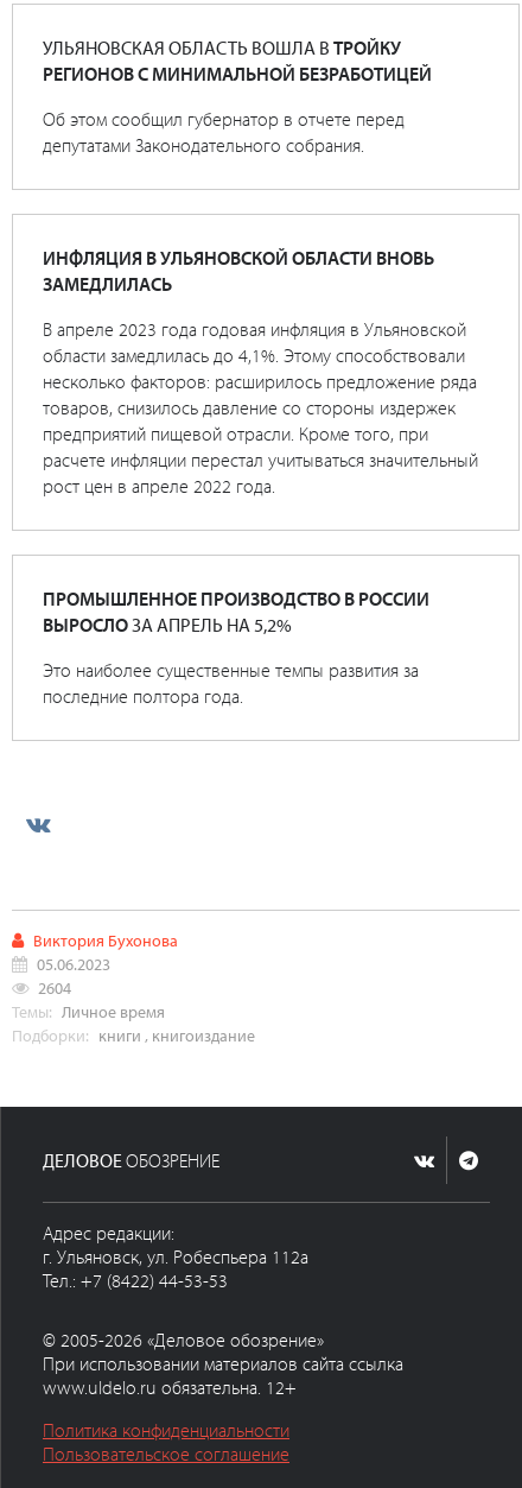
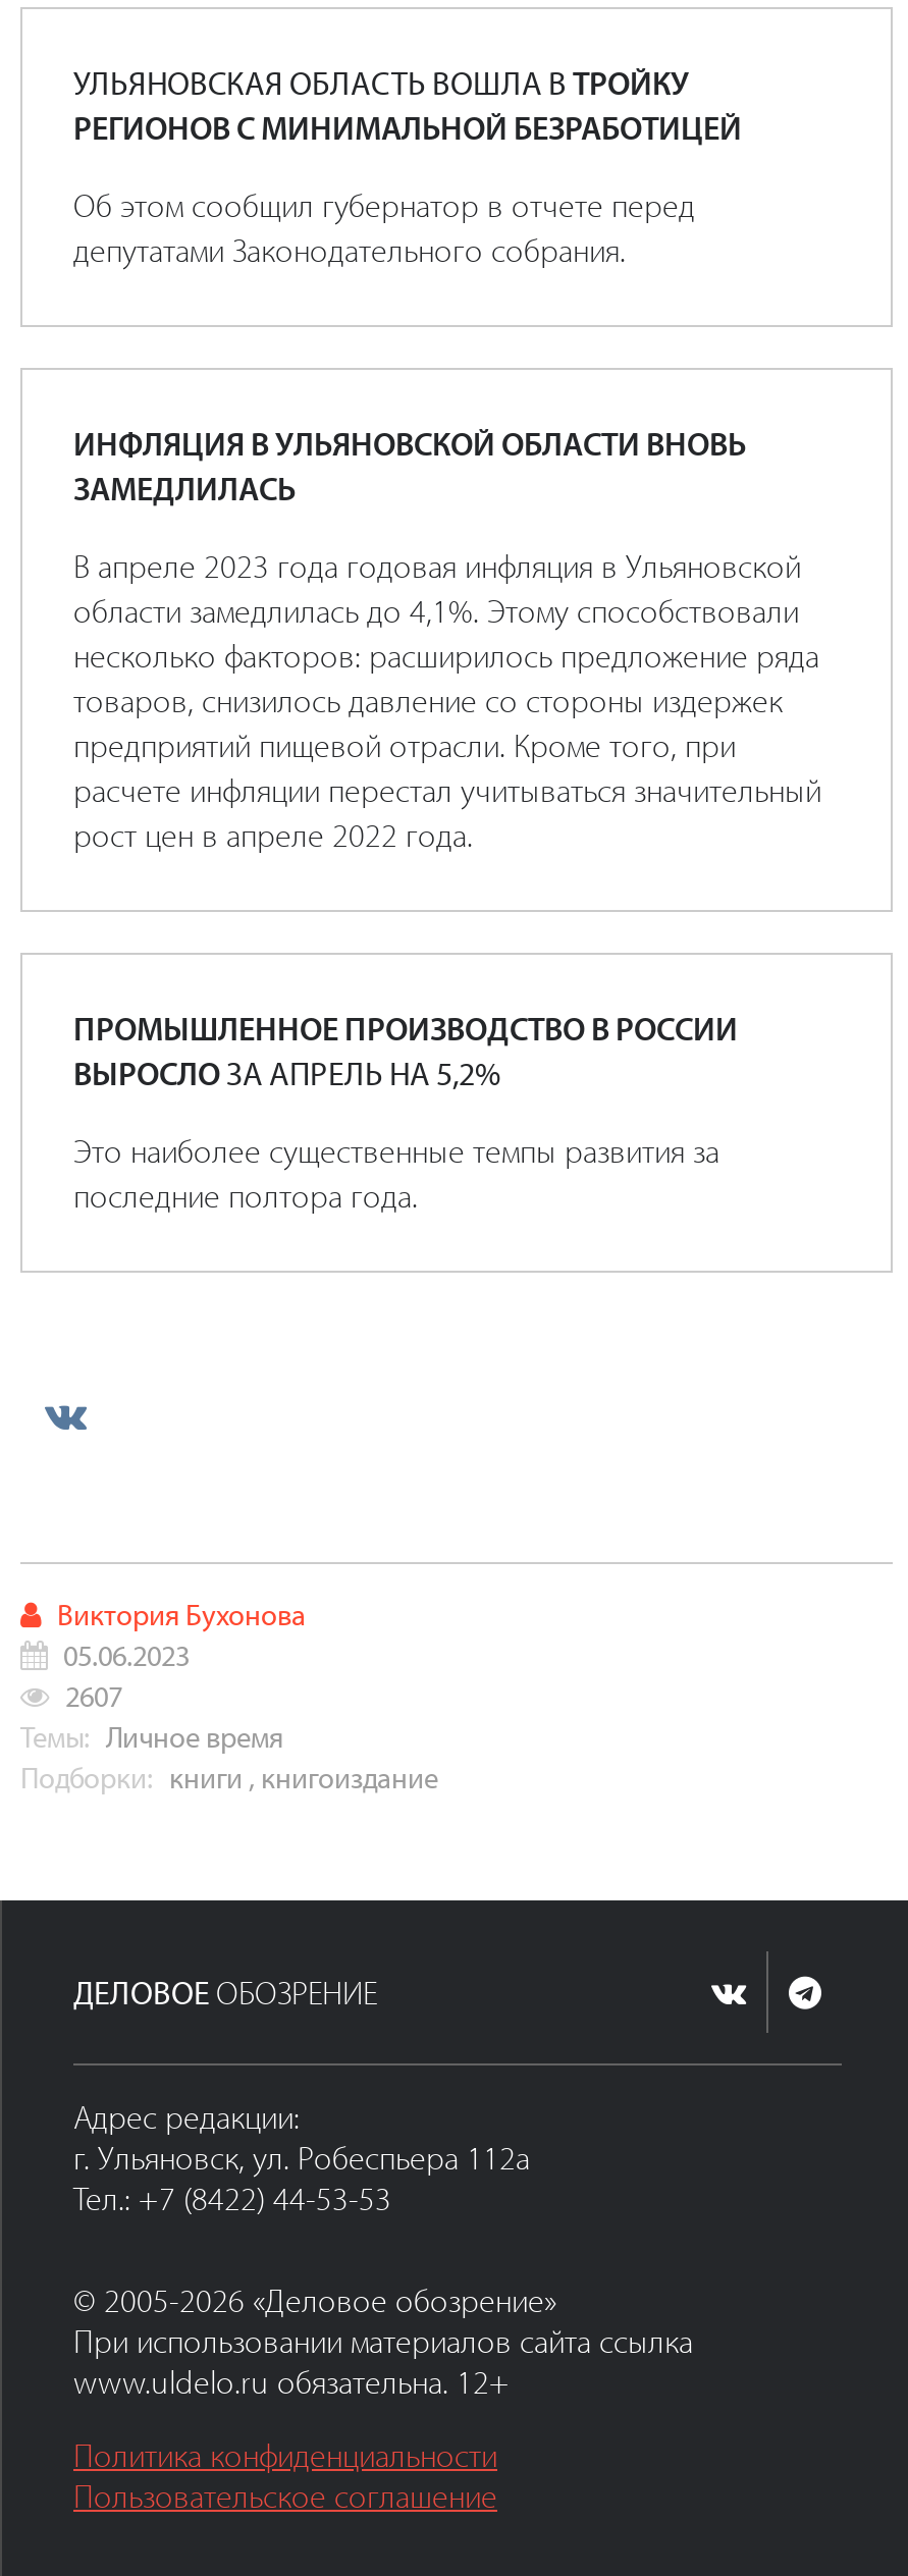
[34,976,71,998] 2604 -> [59,1675,122,1714] 2607

